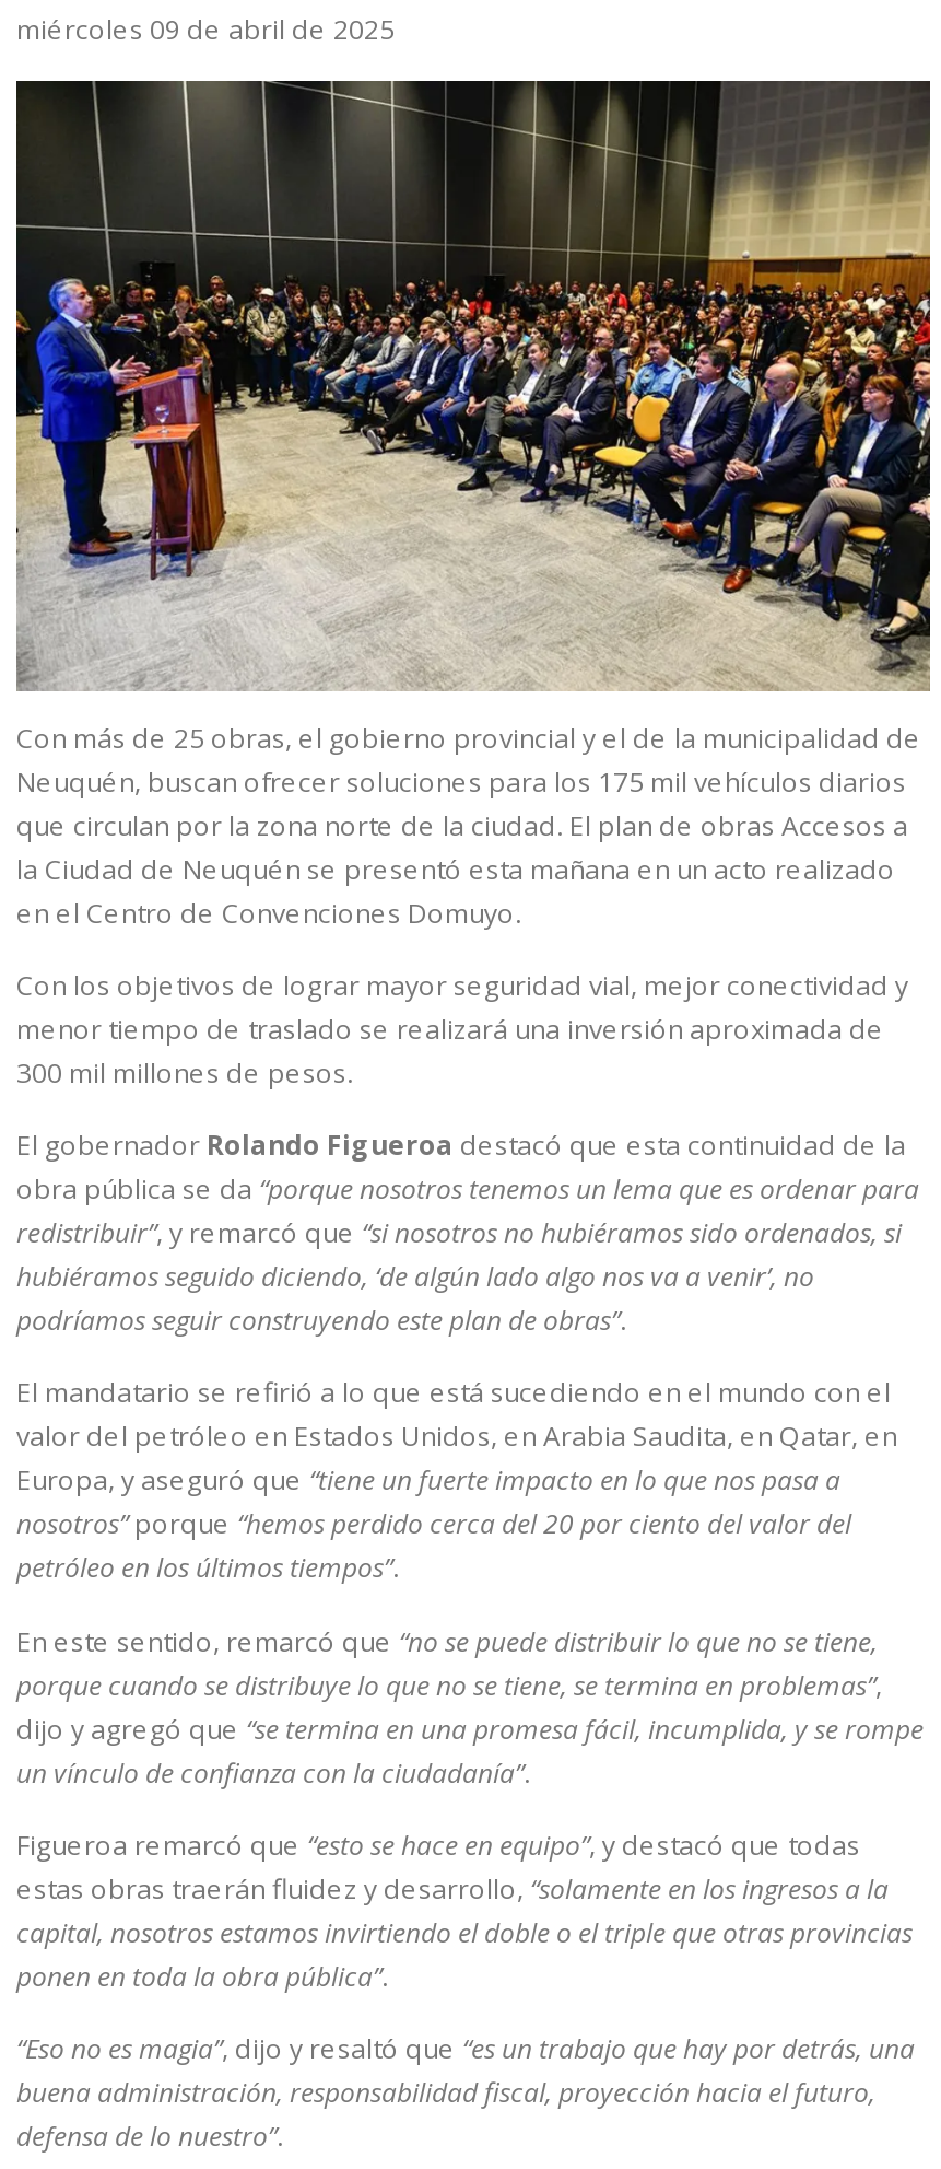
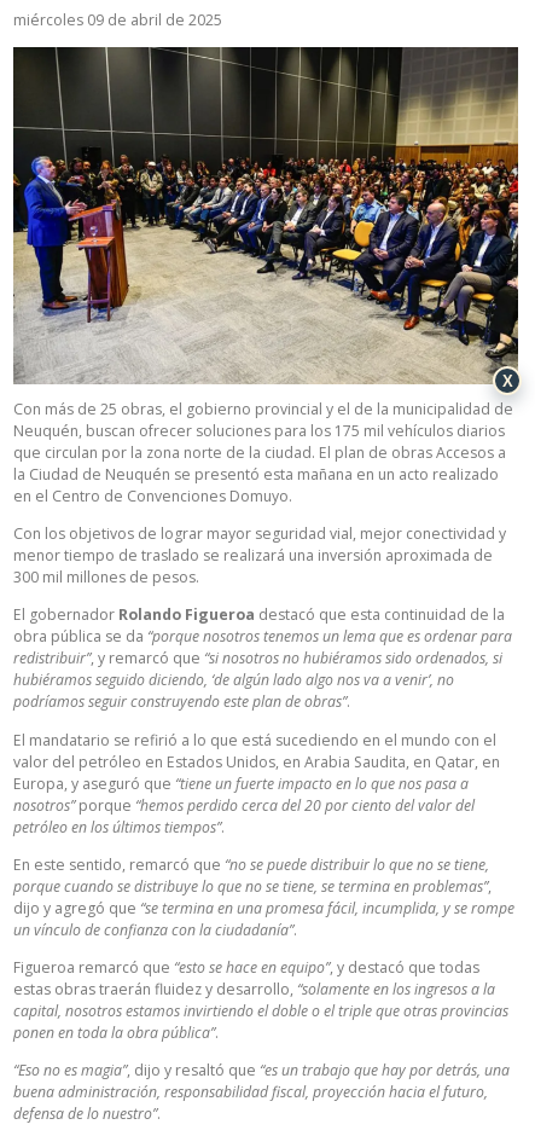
none -> [502,372,513,390] X

